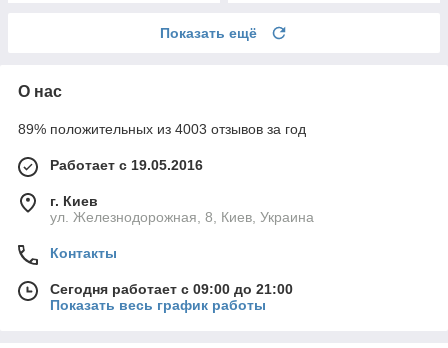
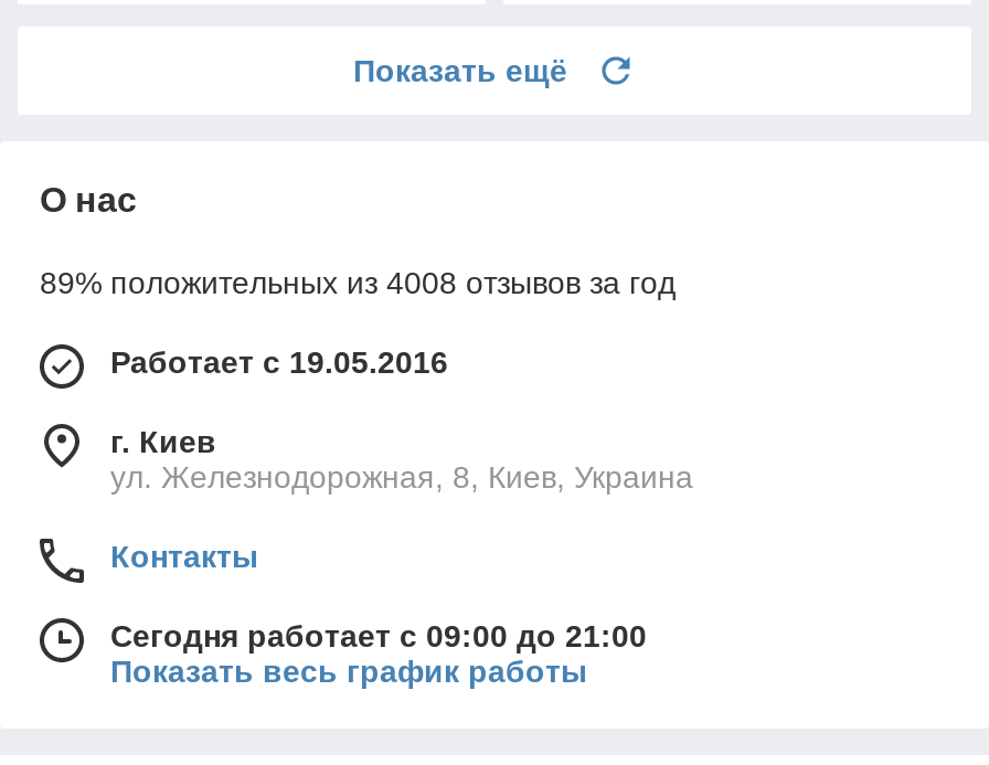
[18,121,306,137] 89% положительных из 4003 отзывов за год -> [40,266,676,301] 89% положительных из 4008 отзывов за год

